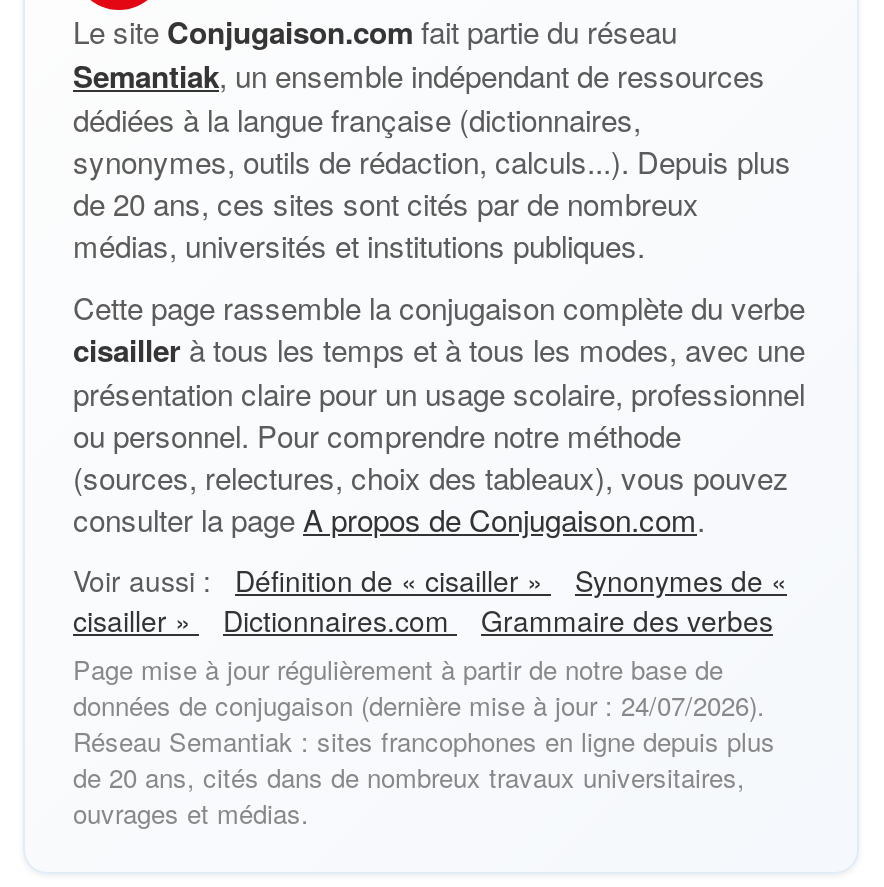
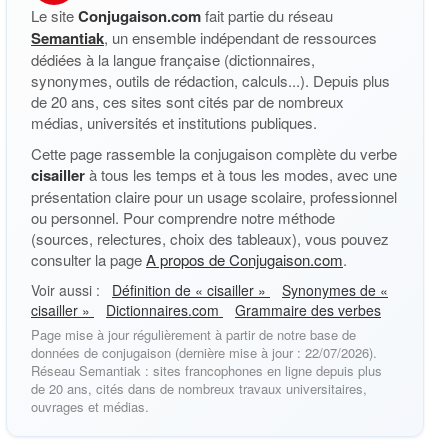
[73,686,765,724] données de conjugaison (dernière mise à jour : 24/07/2026). -> [31,343,377,362] données de conjugaison (dernière mise à jour : 22/07/2026).

